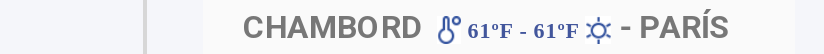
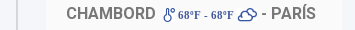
[243,8,729,46] CHAMBORD 61ºF - 61ºF - PARÍS -> [66,4,316,23] CHAMBORD 68ºF - 68ºF - PARÍS

